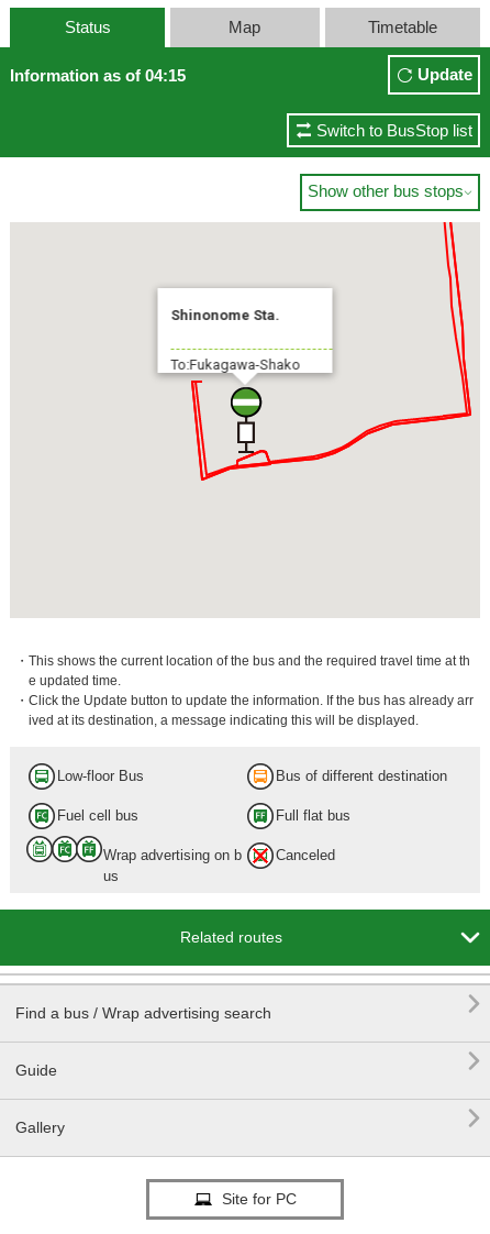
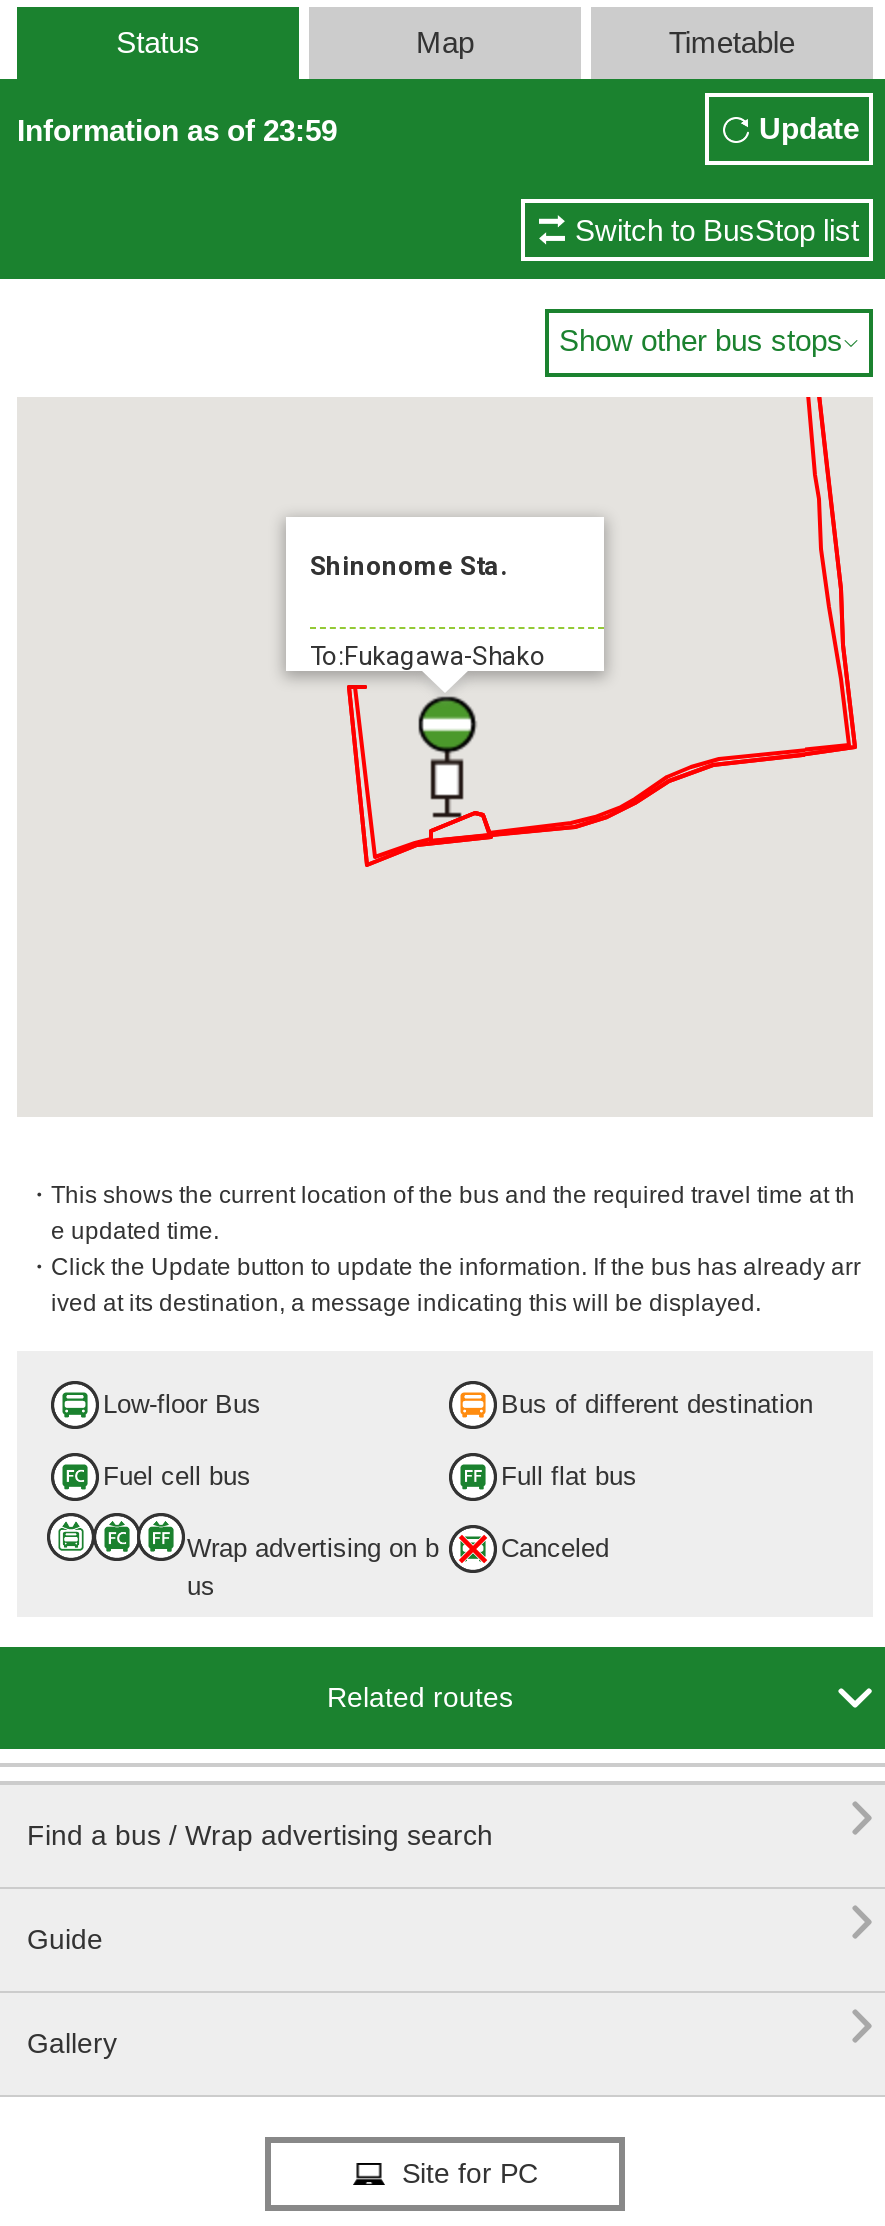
[10,66,186,85] Information as of 04:15 -> [17,113,337,147] Information as of 23:59

